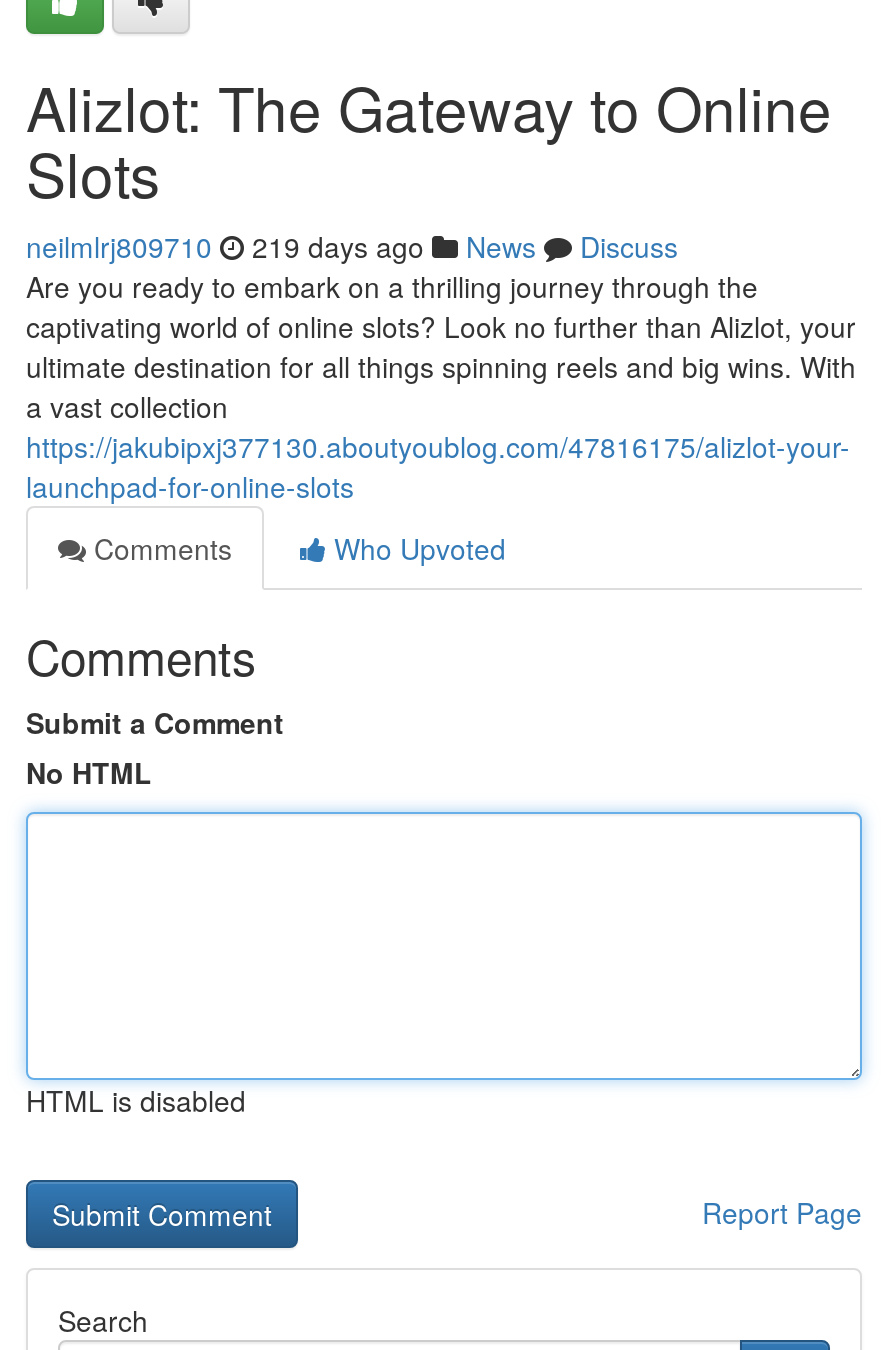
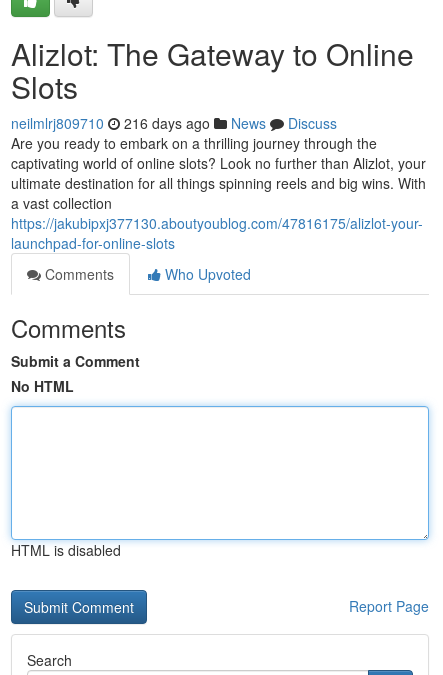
[26,226,678,266] neilmlrj809710 219 days ago News Discuss -> [11,113,337,133] neilmlrj809710 216 days ago News Discuss

